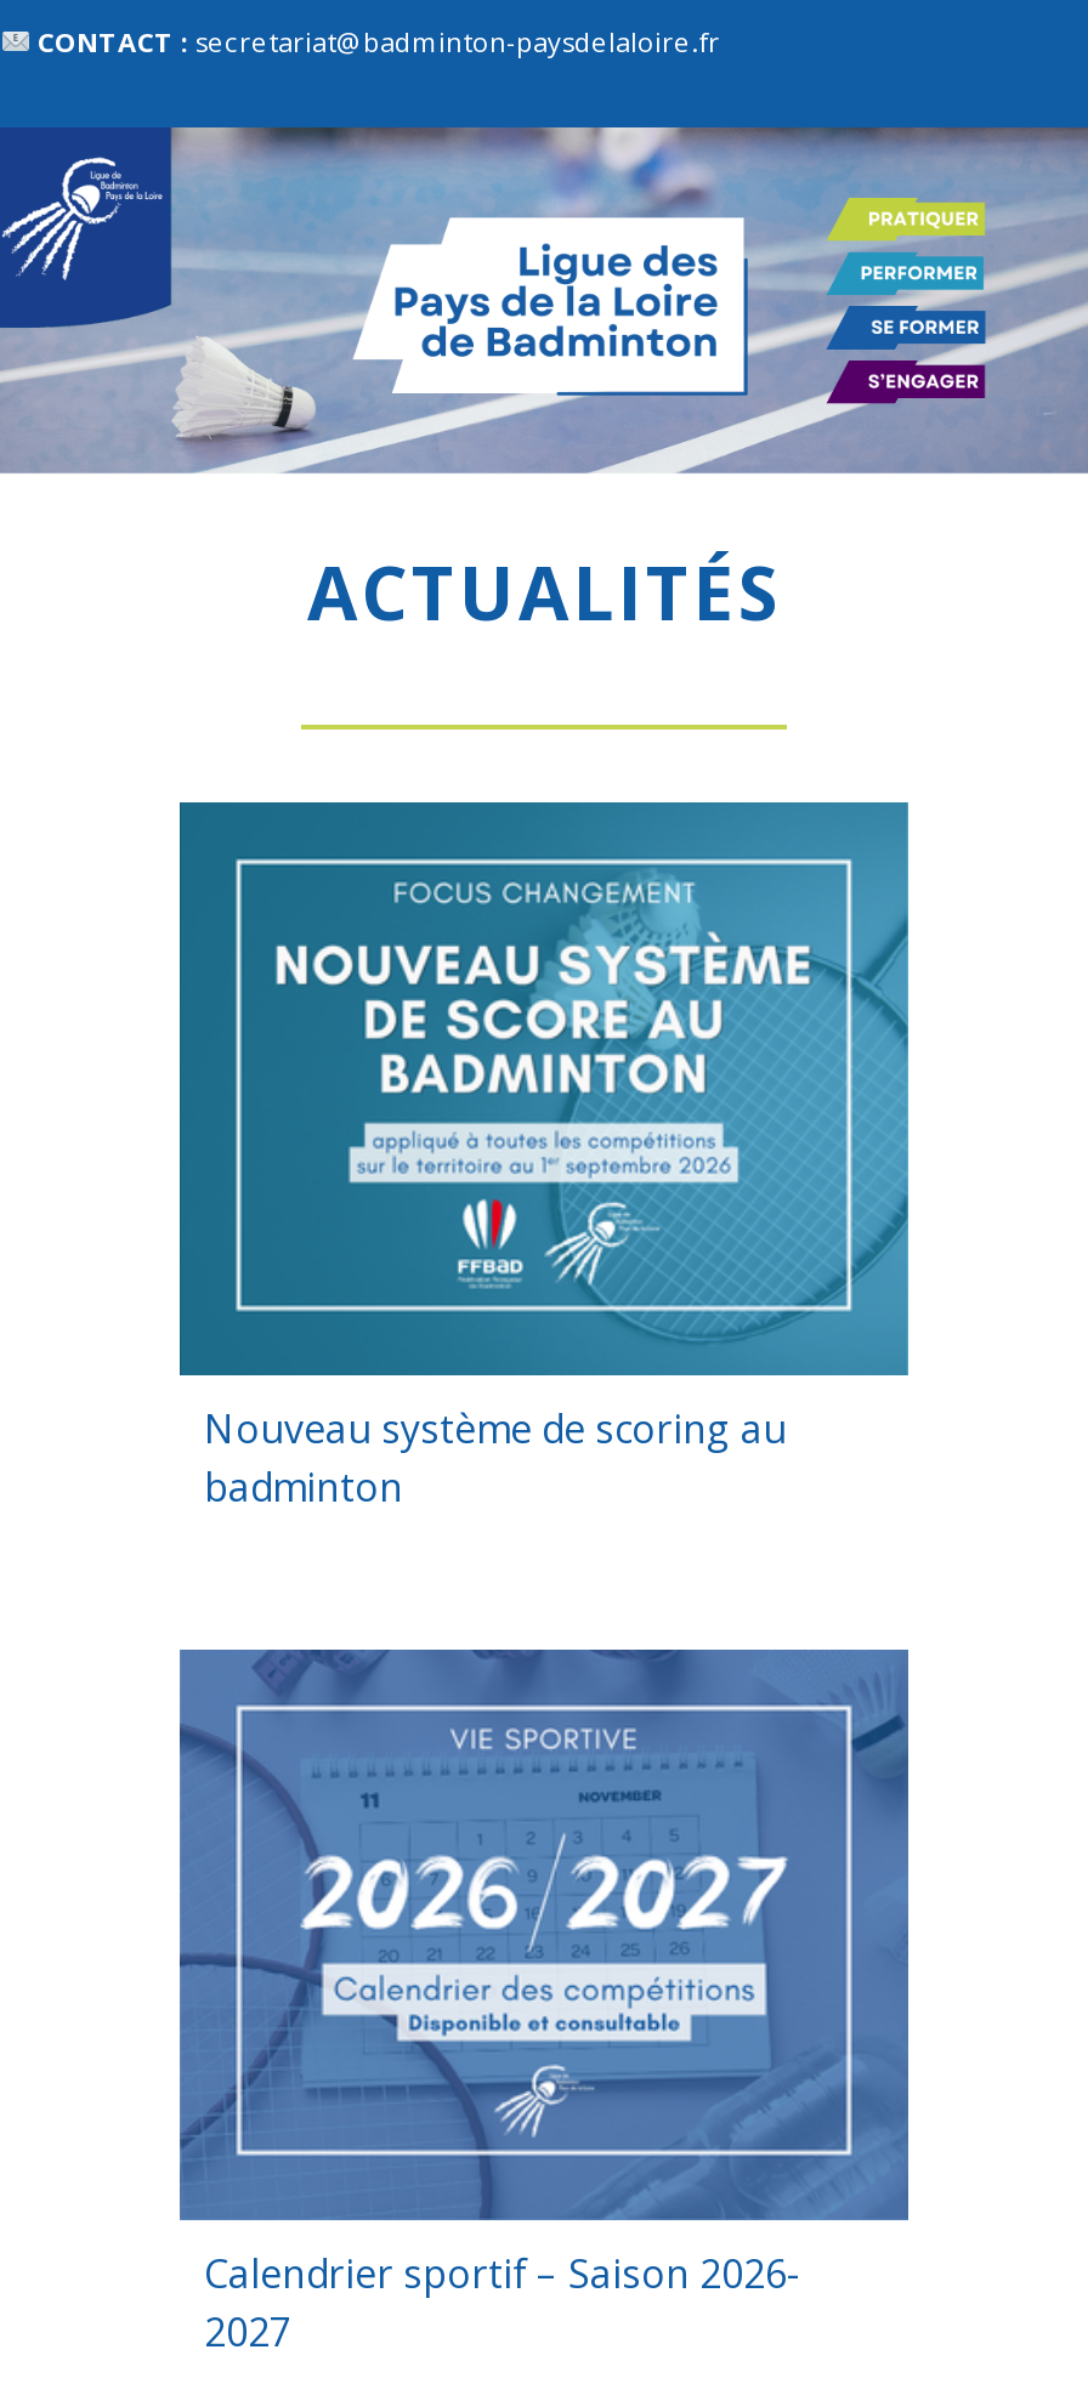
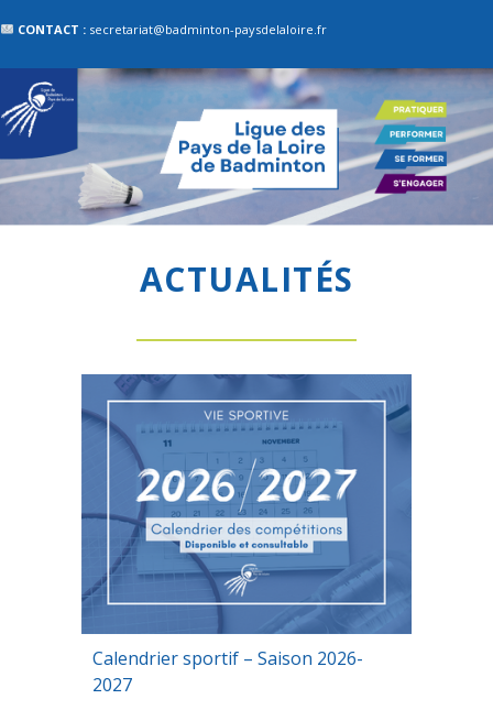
[180,800,908,1513] [image] | Nouveau système de scoring au | badminton -> none

